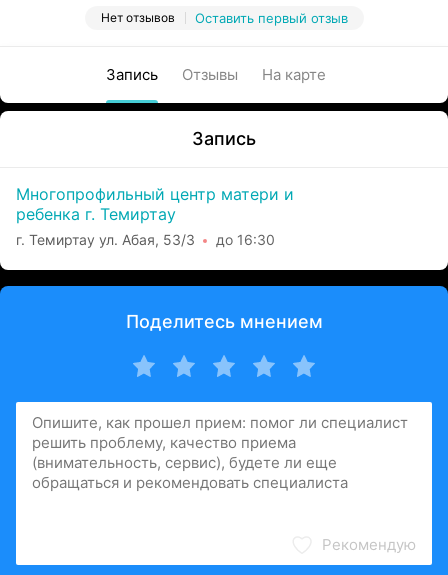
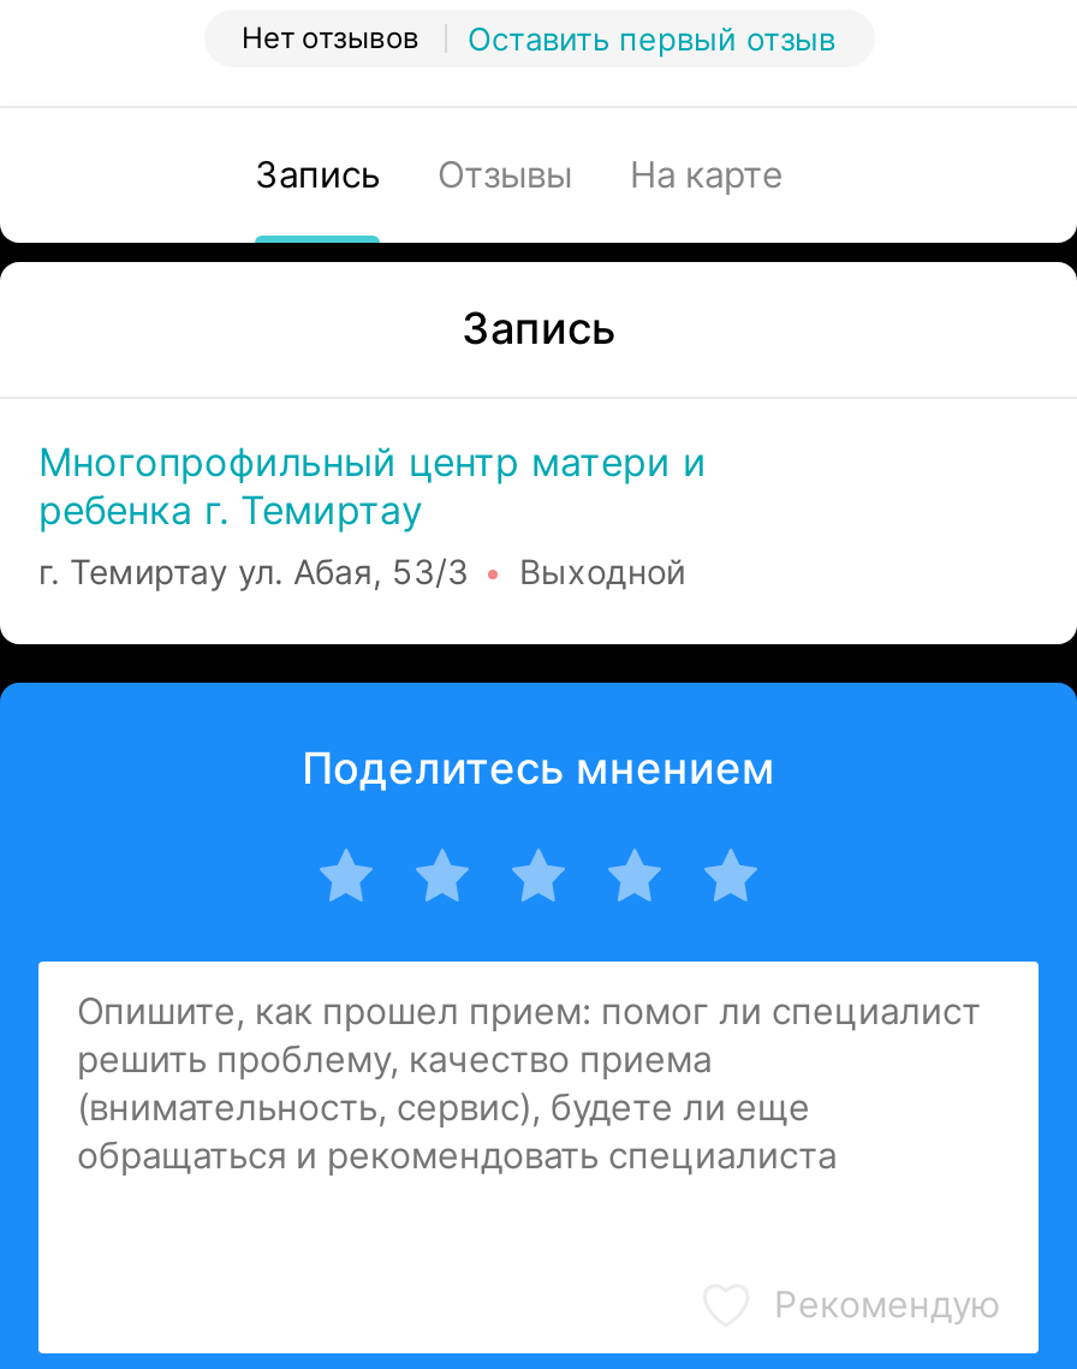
[216,231,275,248] до 16:30 -> [519,550,685,591] Выходной

